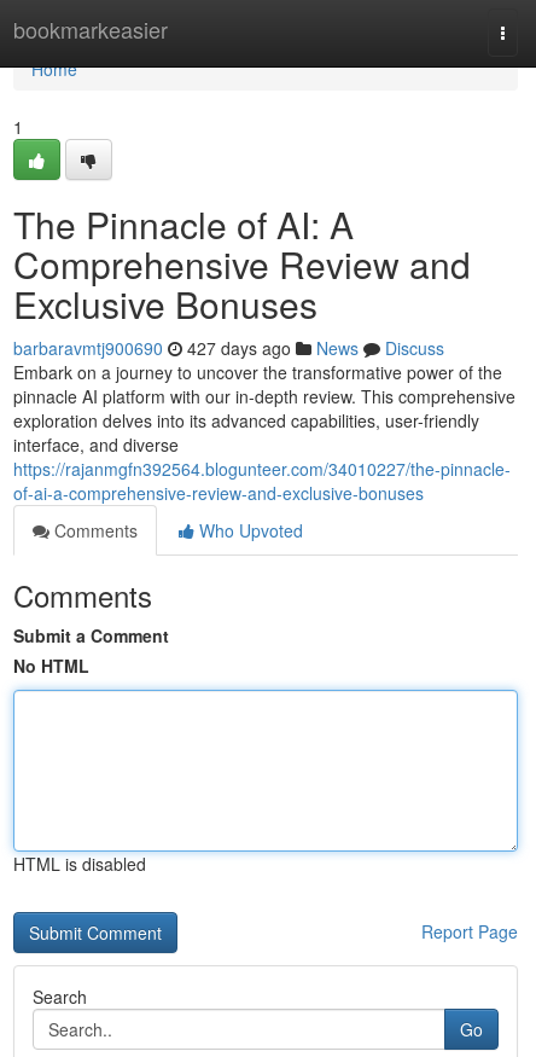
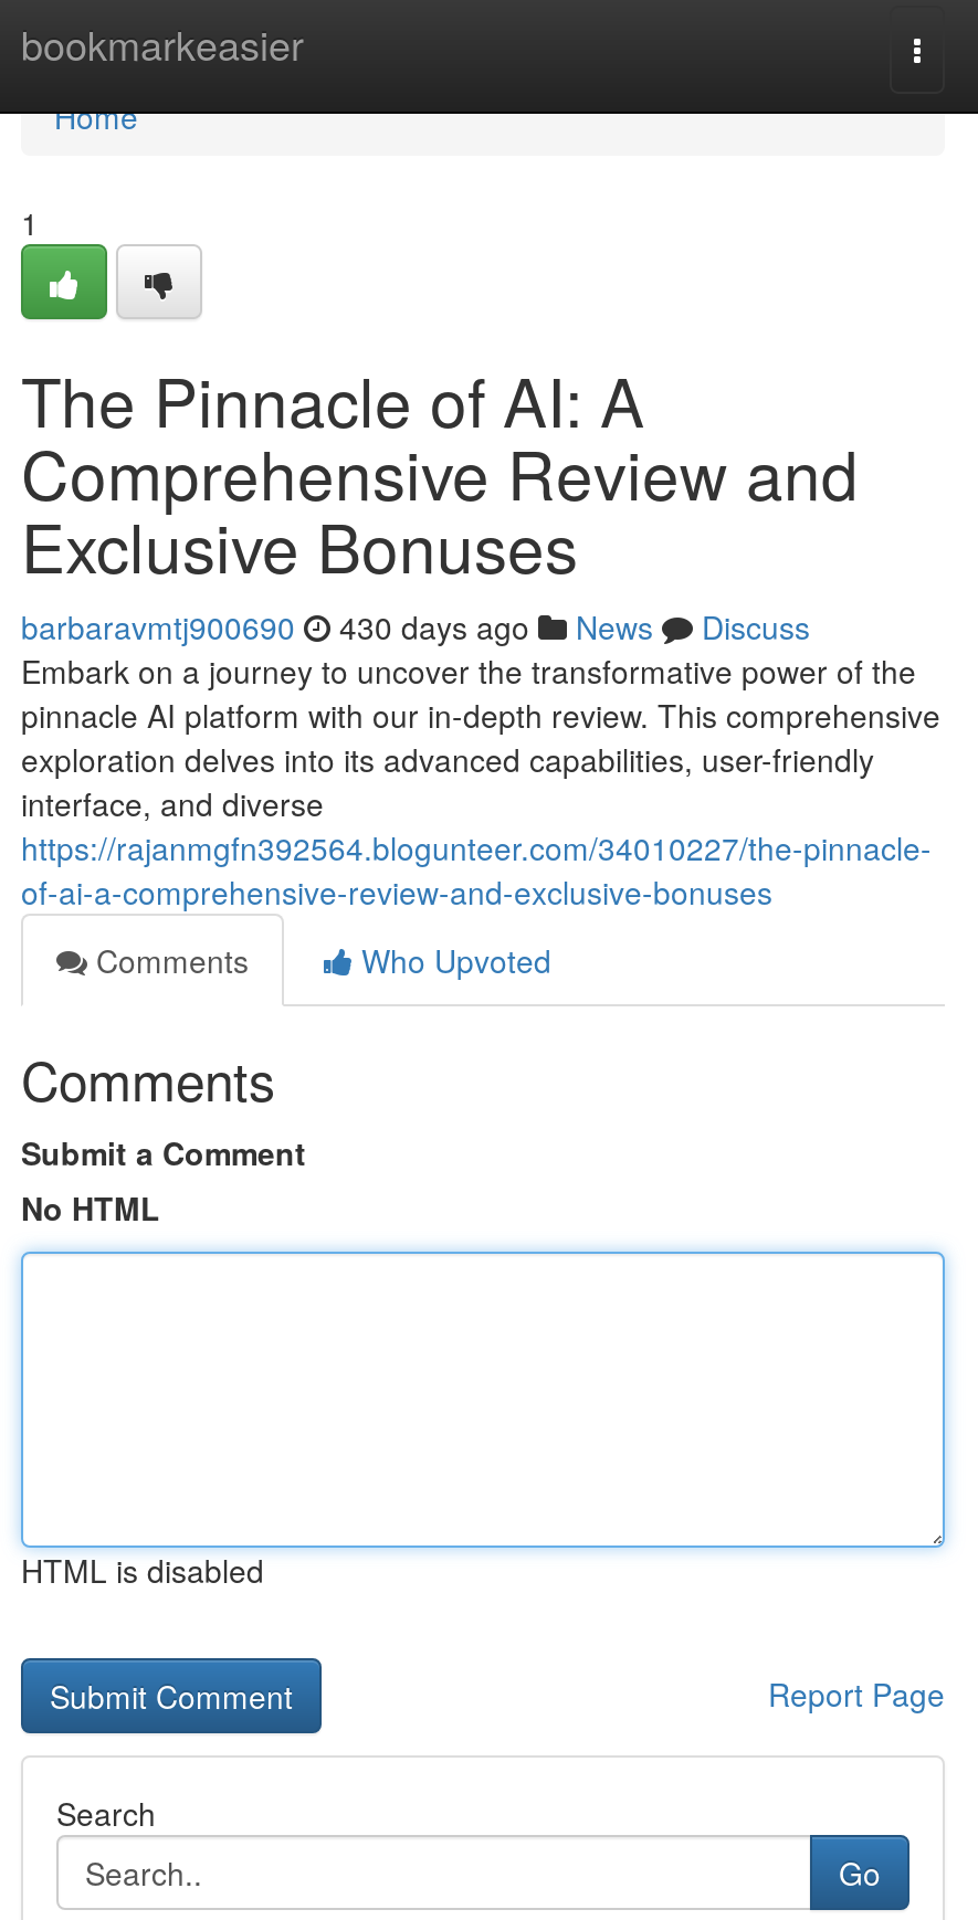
[13,336,444,360] barbaravmtj900690 427 days ago News Discuss -> [21,604,810,648] barbaravmtj900690 430 days ago News Discuss

